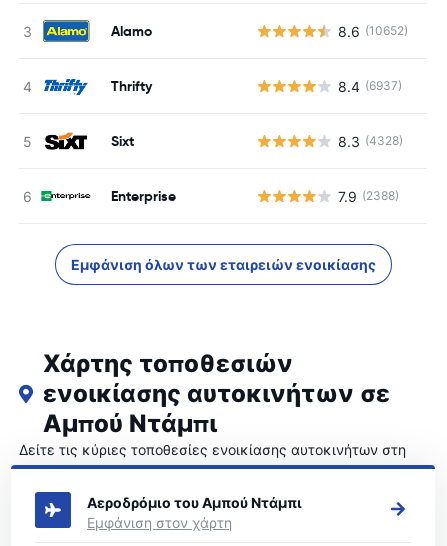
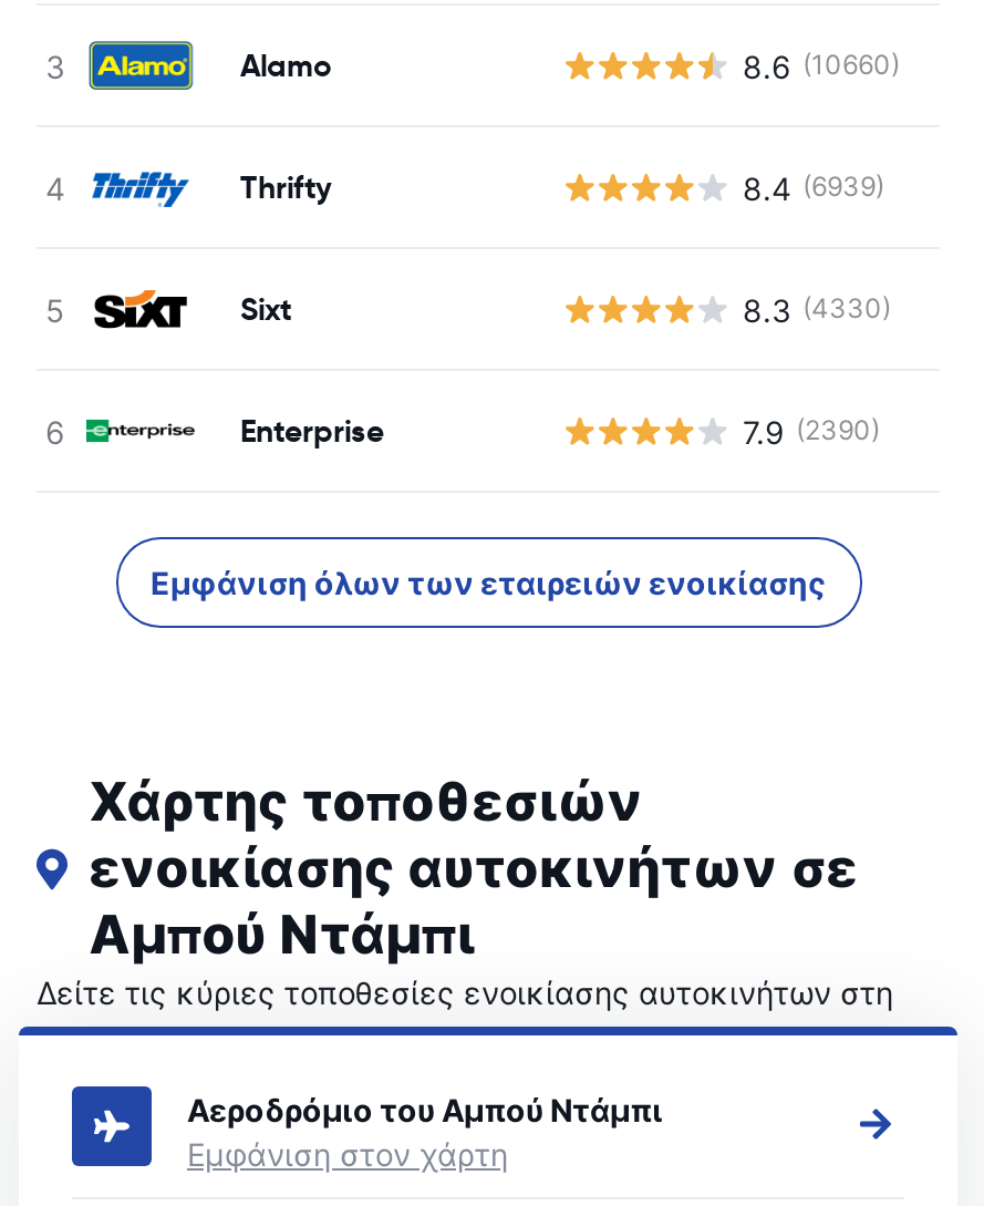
[338,22,408,39] 8.6 (10652) -> [743,47,900,84] 8.6 (10660)
[338,77,402,94] 8.4 (6937) -> [743,168,884,206] 8.4 (6939)
[338,132,403,149] 8.3 (4328) -> [743,290,891,328] 8.3 (4330)
[338,187,399,204] 7.9 (2388) -> [743,412,880,450] 7.9 (2390)

